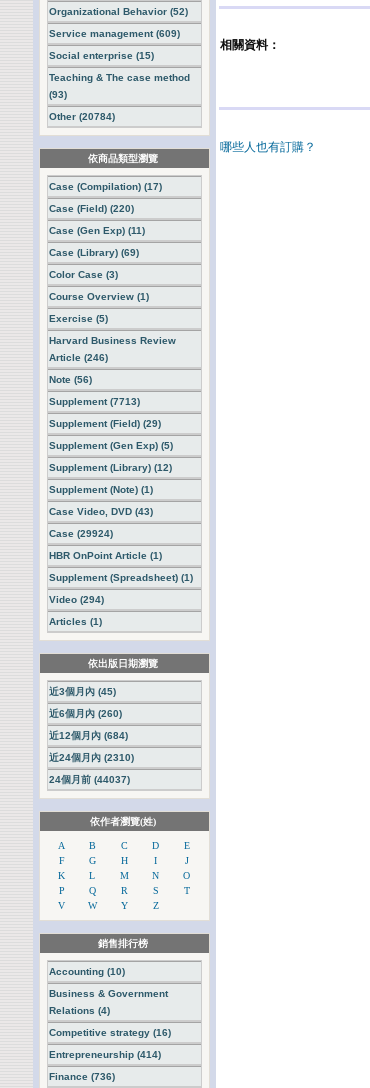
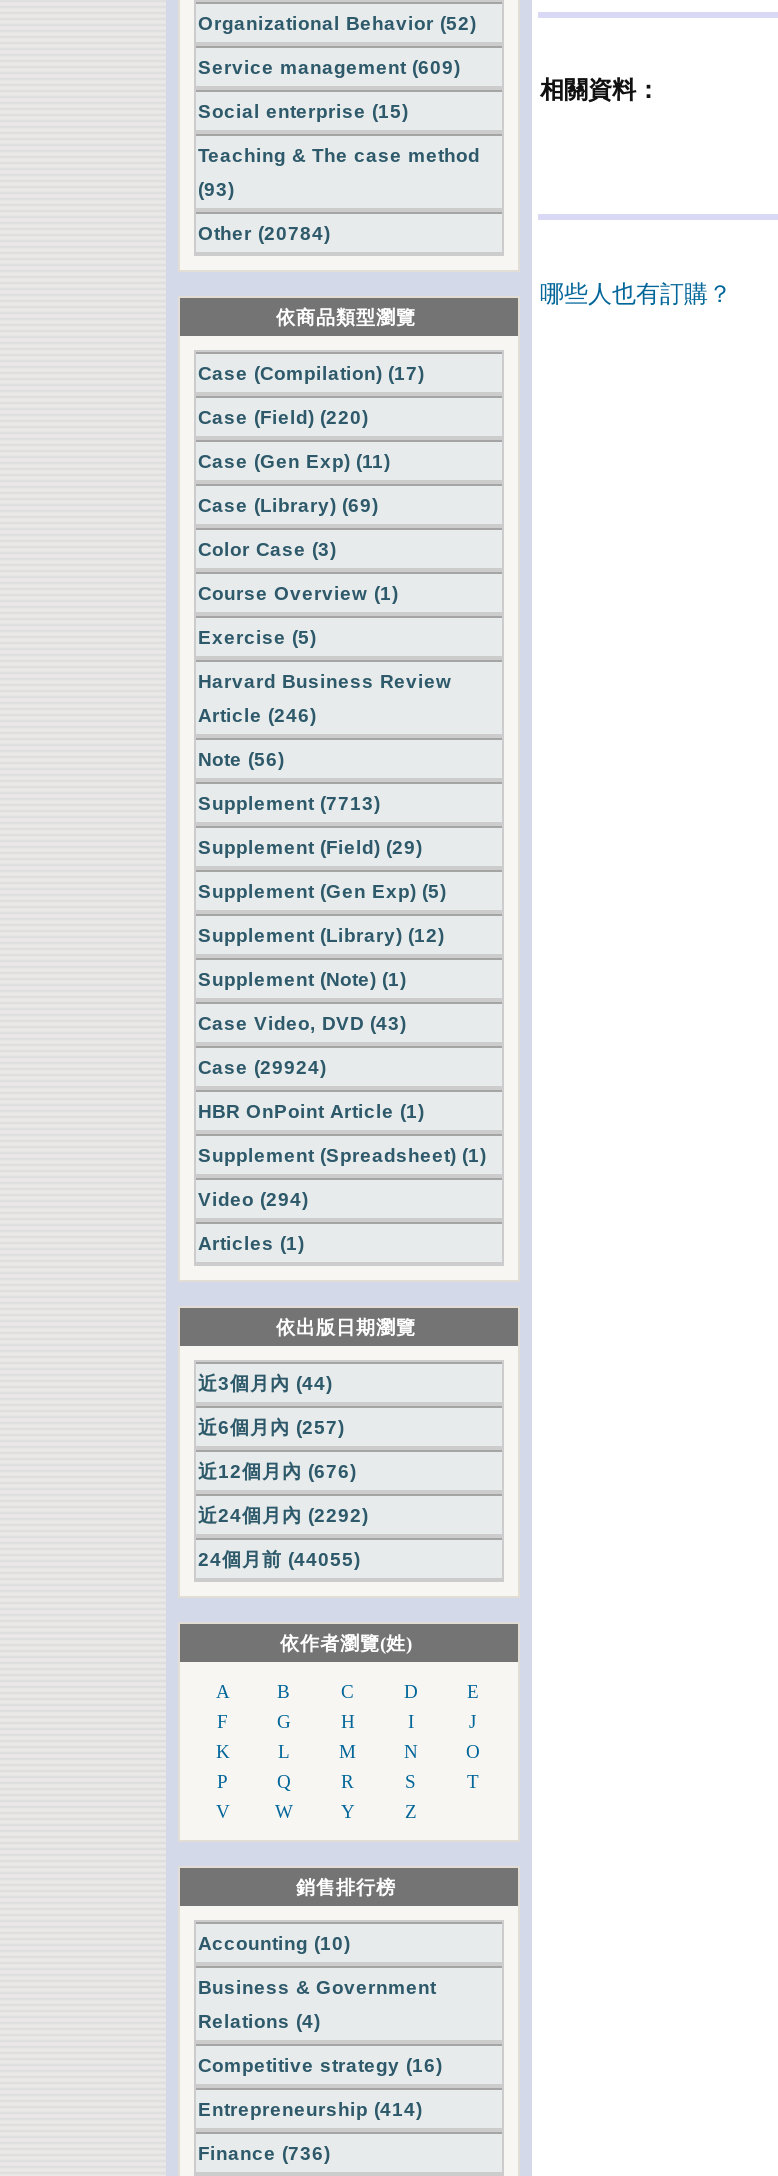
[49,686,116,697] 近3個月內 (45) -> [198,1372,332,1394] 近3個月內 (44)
[49,708,122,719] 近6個月內 (260) -> [198,1416,344,1438] 近6個月內 (257)
[49,730,128,741] 近12個月內 (684) -> [198,1460,356,1482] 近12個月內 (676)
[49,752,134,763] 近24個月內 (2310) -> [198,1504,368,1526] 近24個月內 (2292)
[49,774,130,785] 24個月前 (44037) -> [198,1548,360,1570] 24個月前 (44055)

